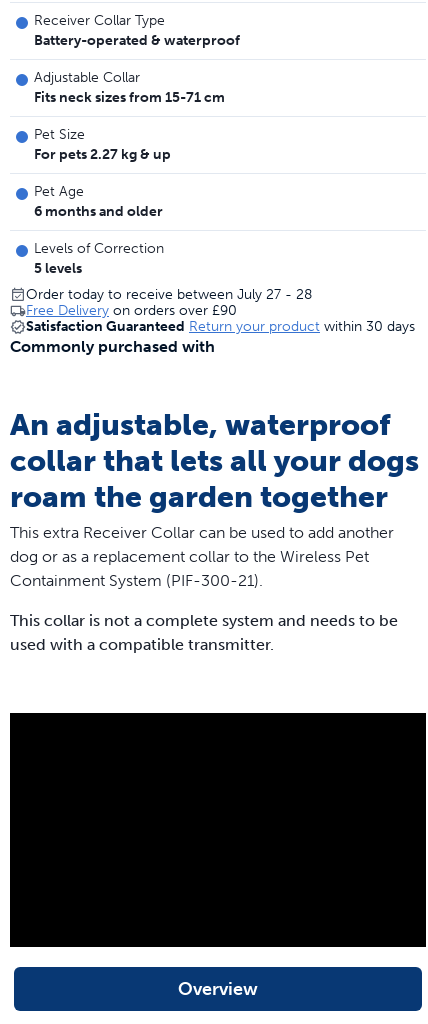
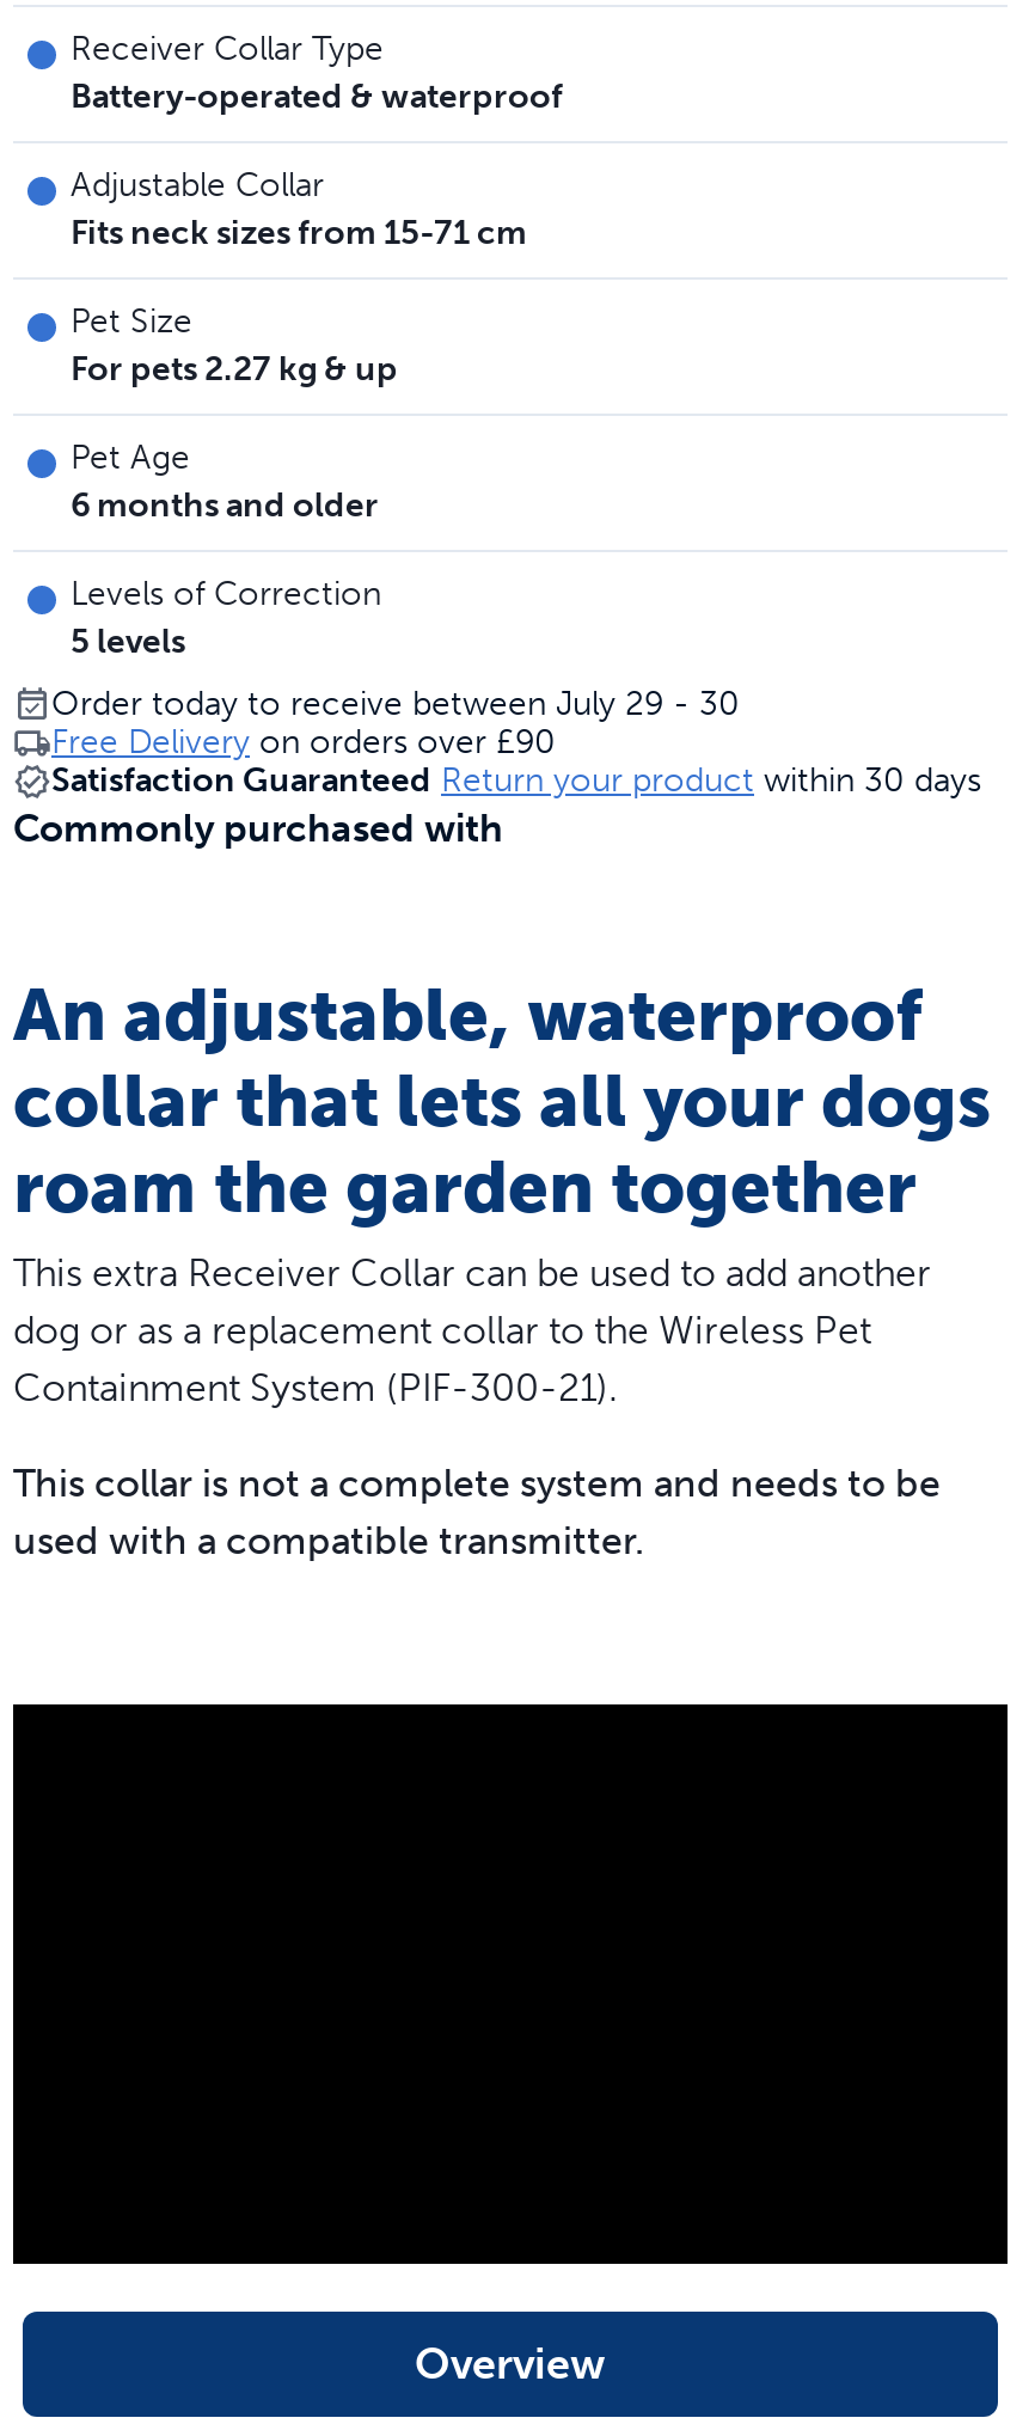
[26,286,312,303] Order today to receive between July 27 - 28 -> [51,684,740,724] Order today to receive between July 29 - 30

